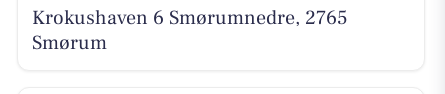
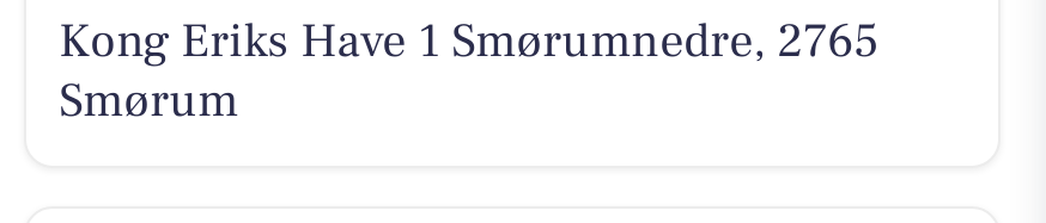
[32,5,348,31] Krokushaven 6 Smørumnedre, 2765 -> [59,11,880,73] Kong Eriks Have 1 Smørumnedre, 2765

